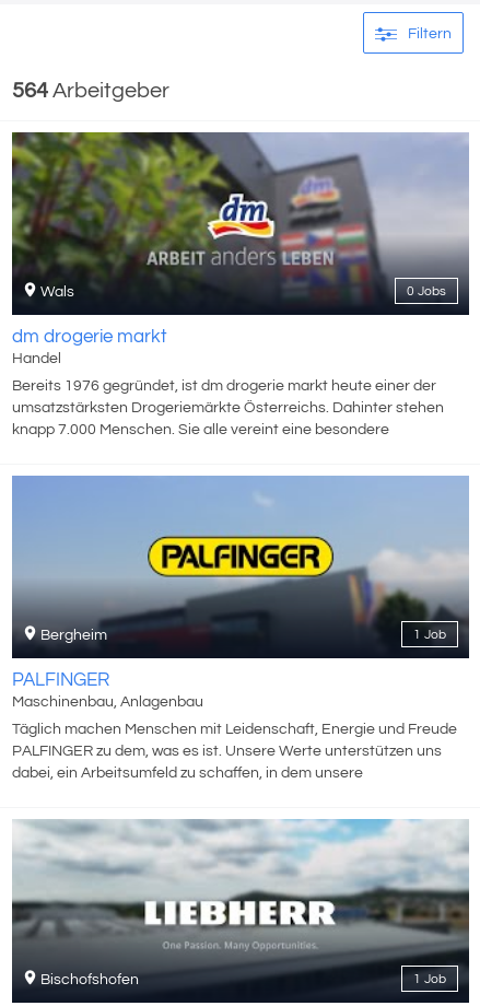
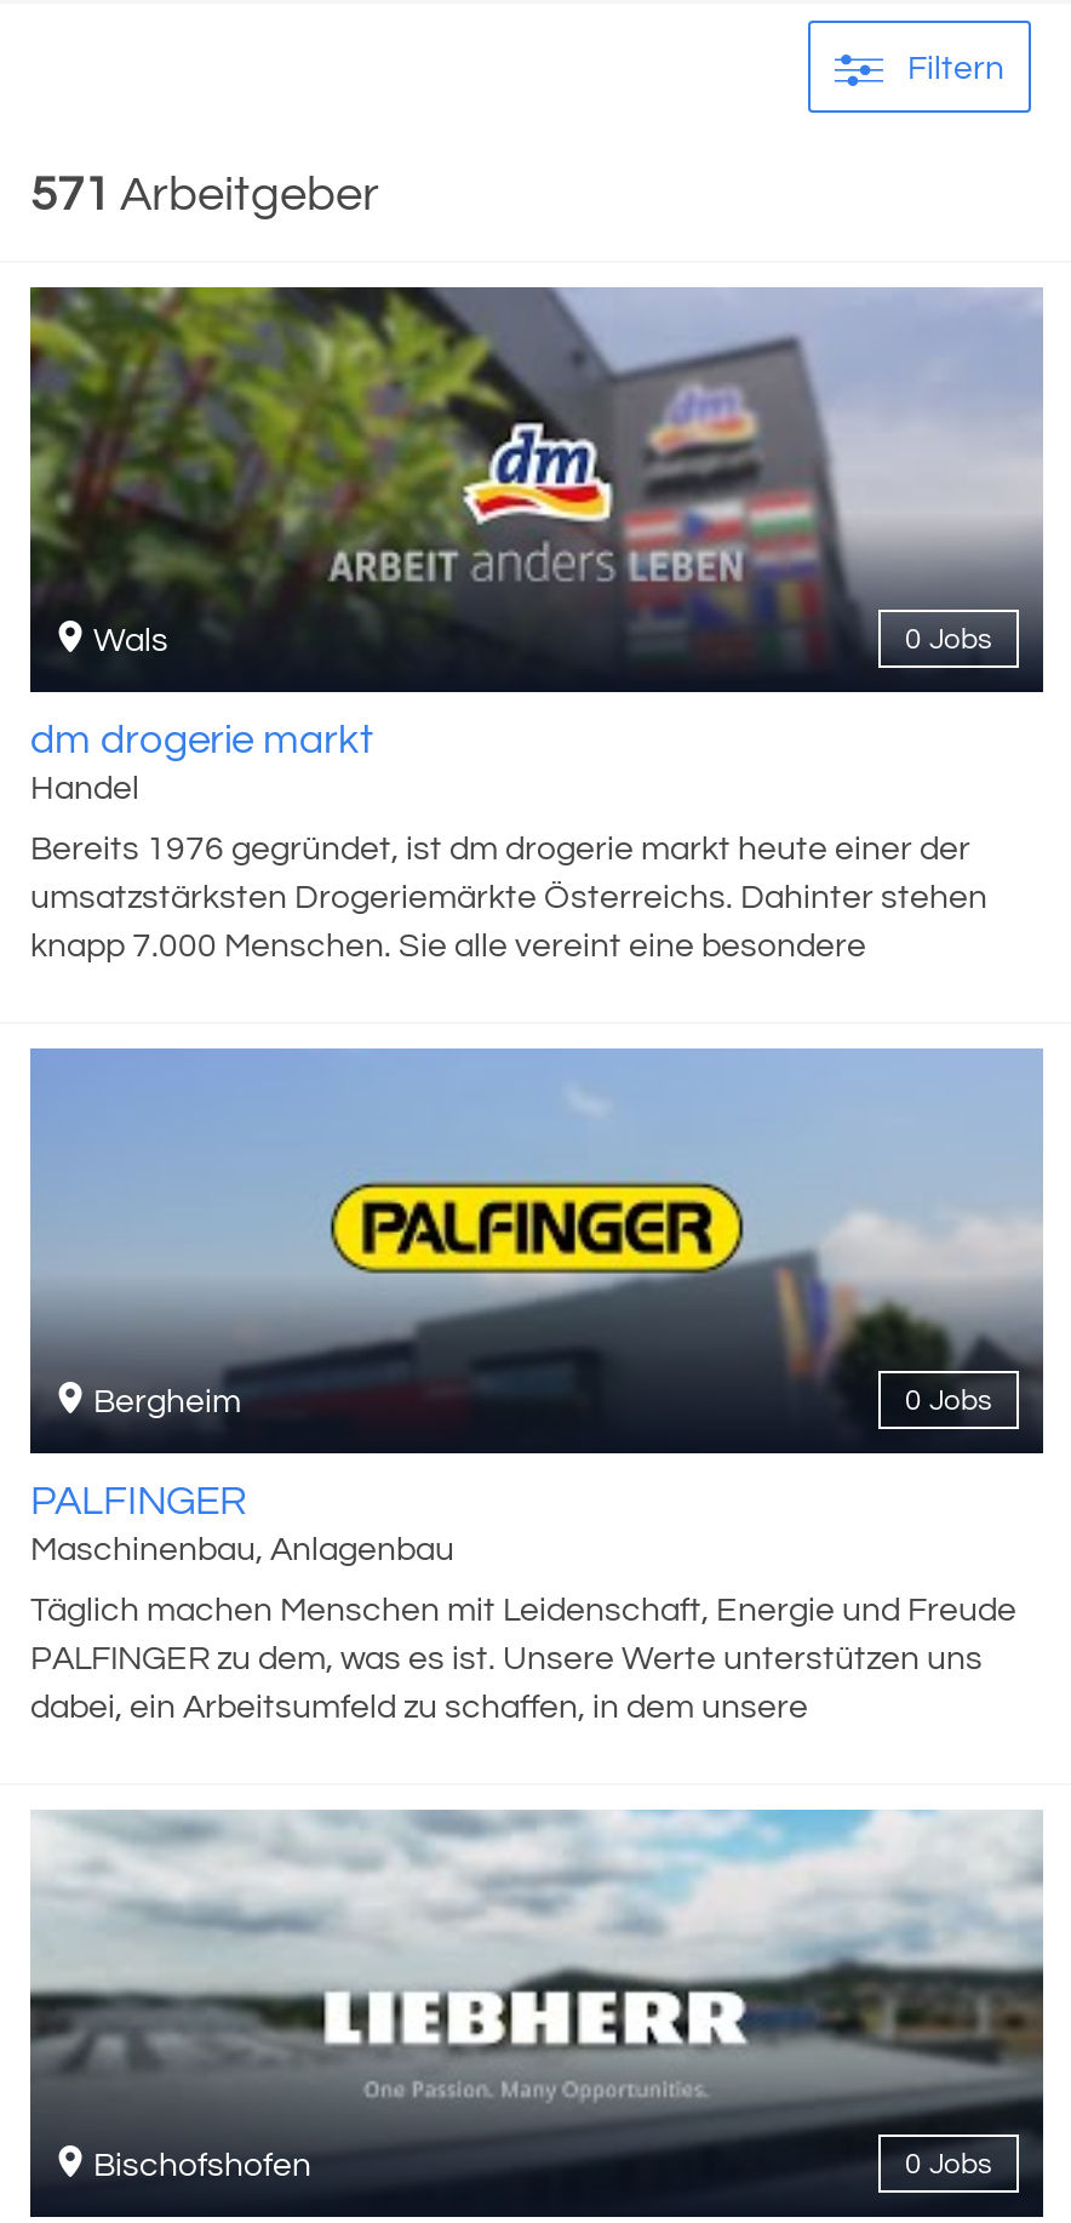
[12,80,169,102] 564 Arbeitgeber -> [30,171,379,219] 571 Arbeitgeber
[413,628,446,642] 1 Job -> [905,1386,992,1418] 0 Jobs
[413,972,446,986] 1 Job -> [905,2148,992,2180] 0 Jobs

